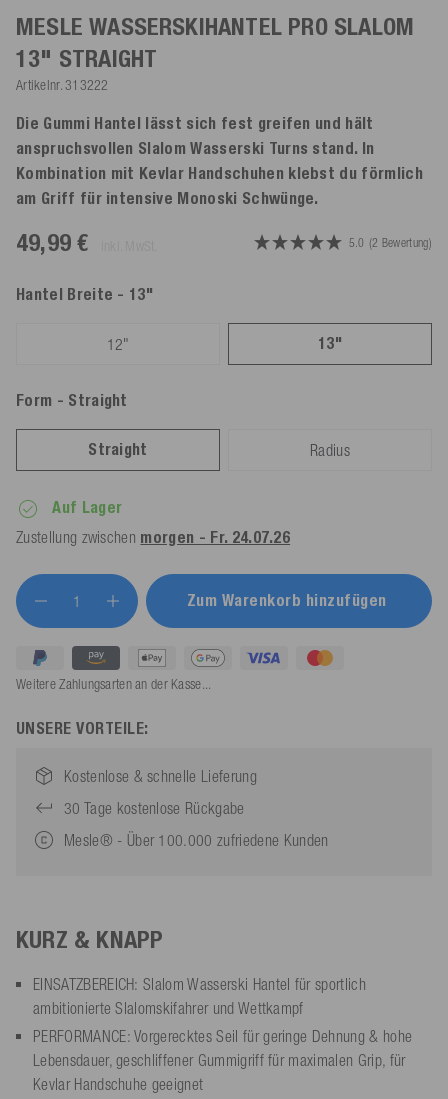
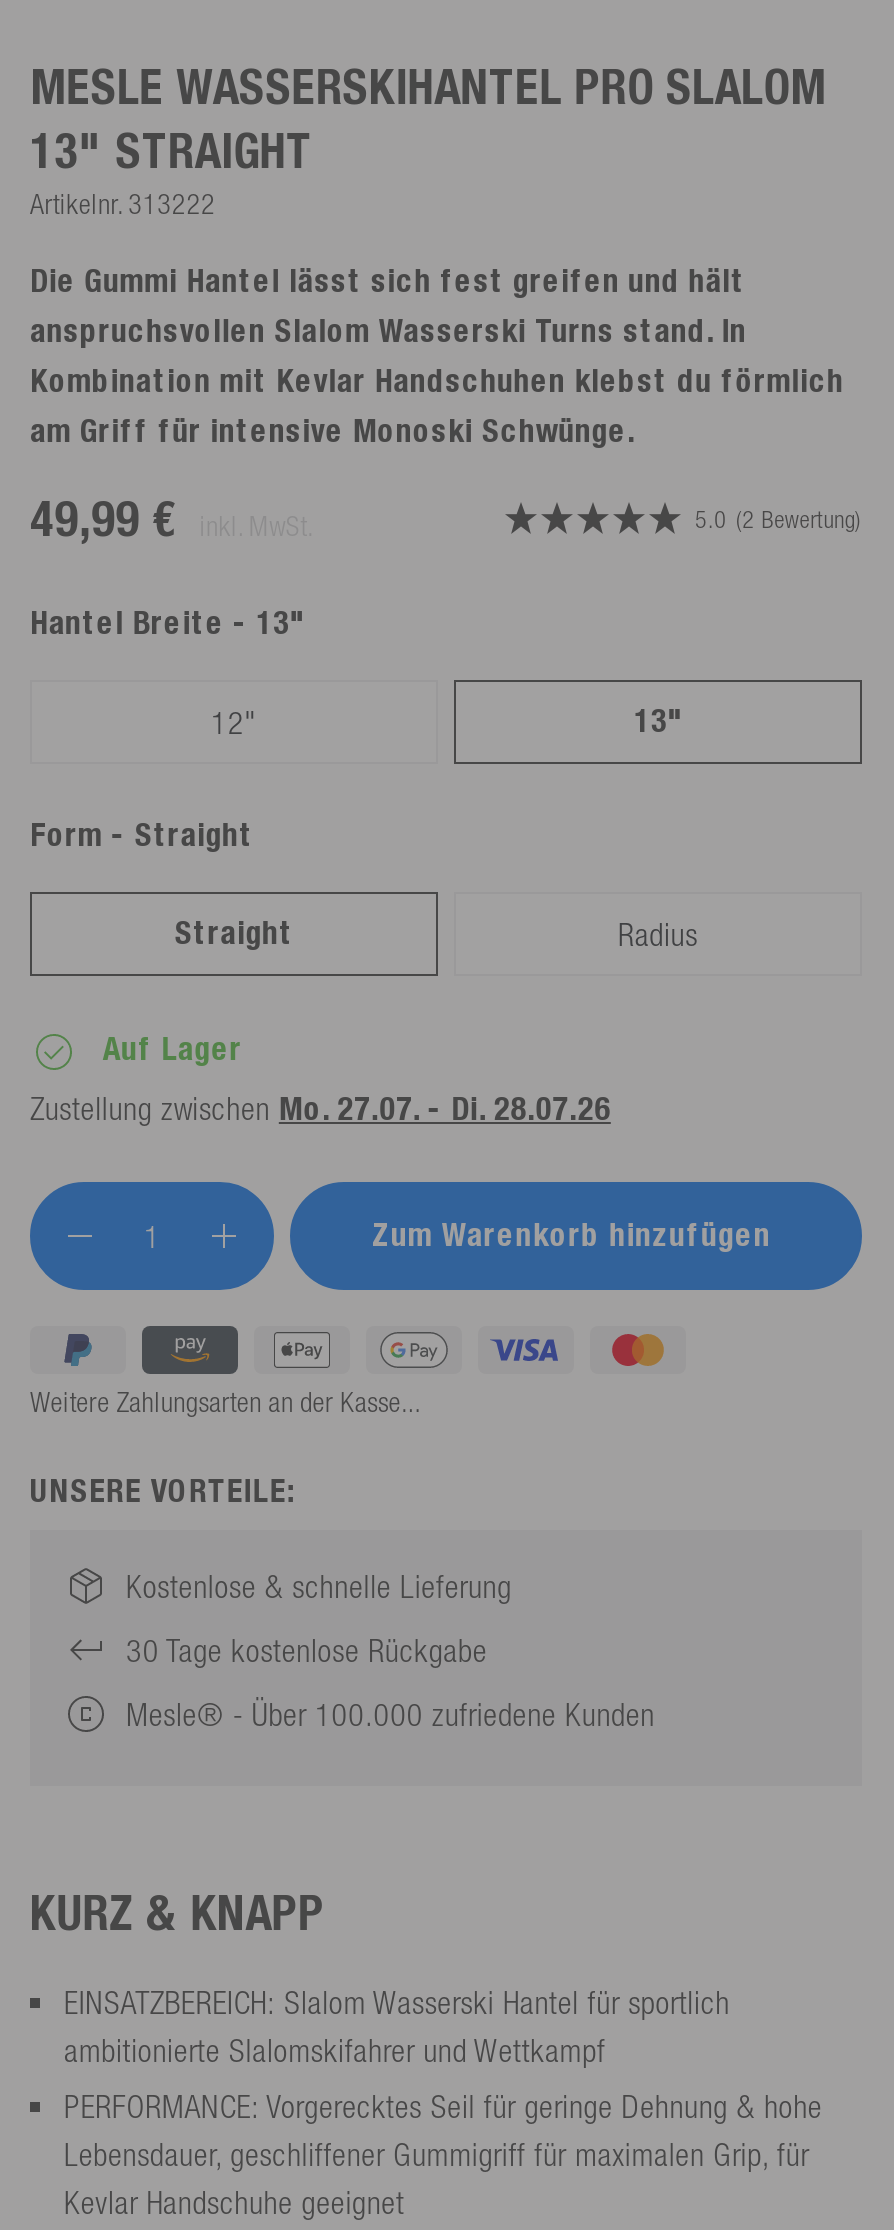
[16,528,290,547] Zustellung zwischen morgen - Fr. 24.07.26 -> [30,1090,611,1128] Zustellung zwischen Mo. 27.07. - Di. 28.07.26

